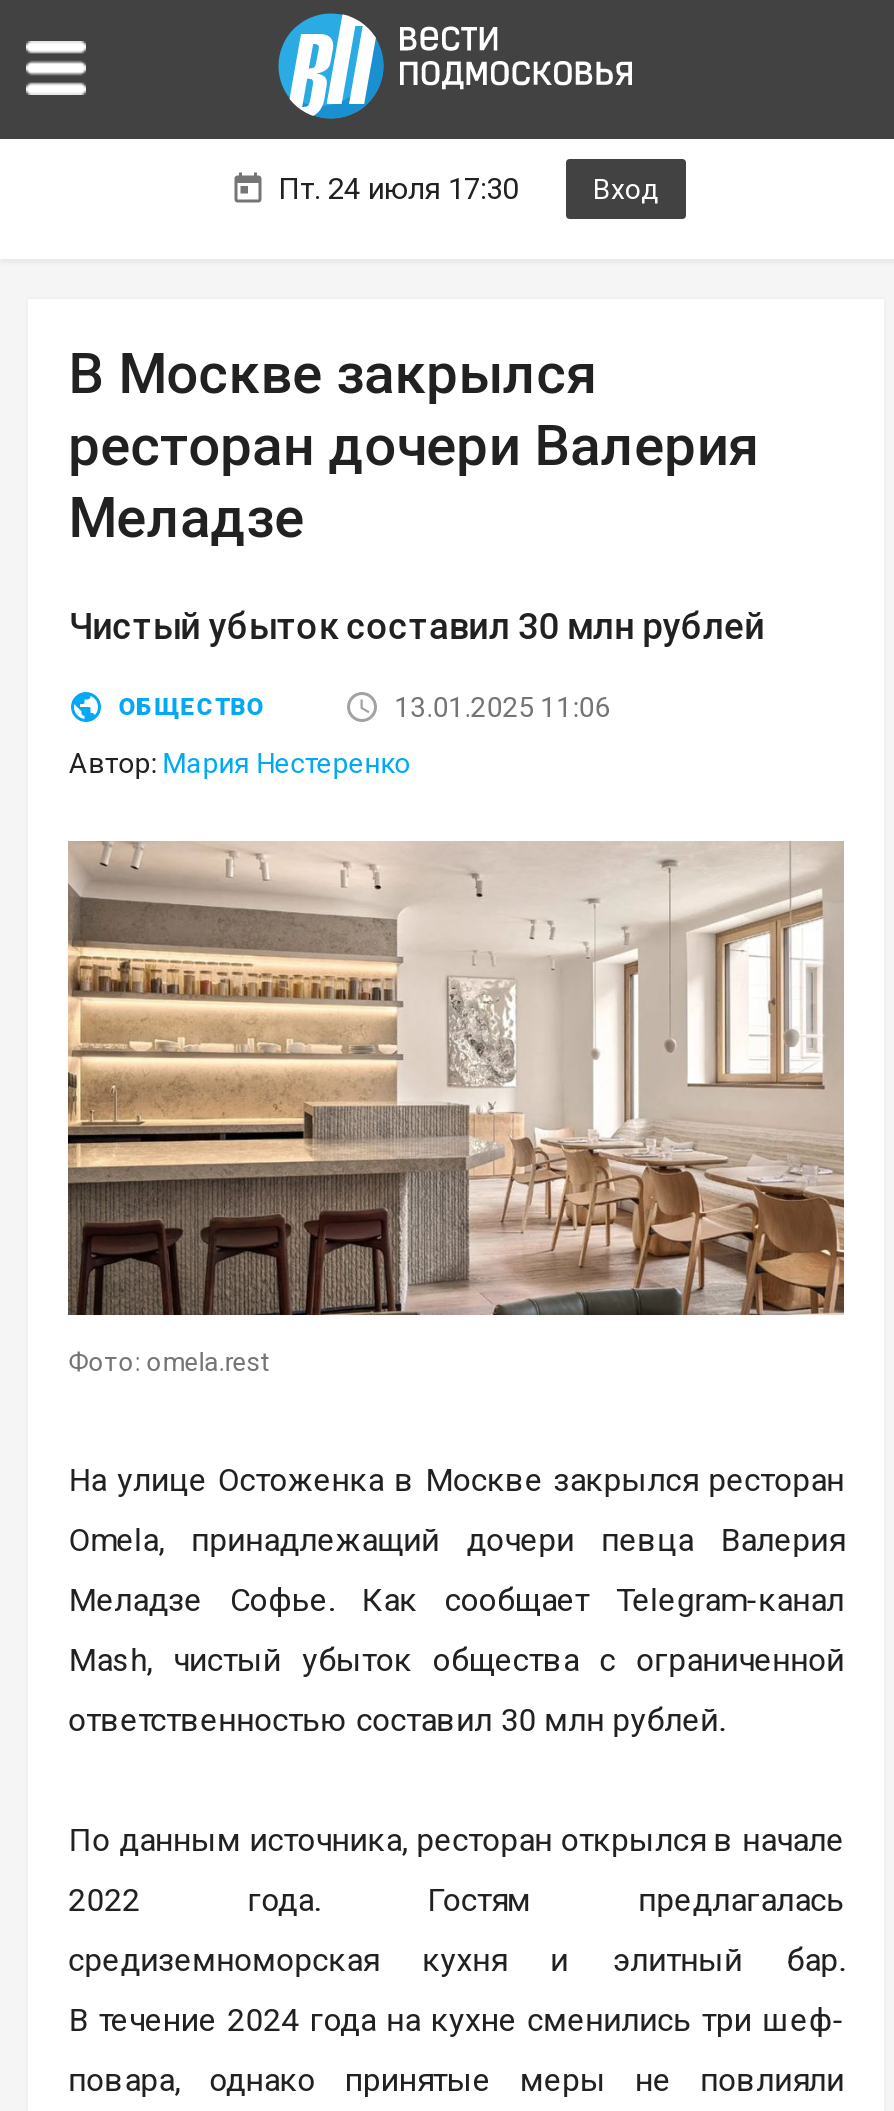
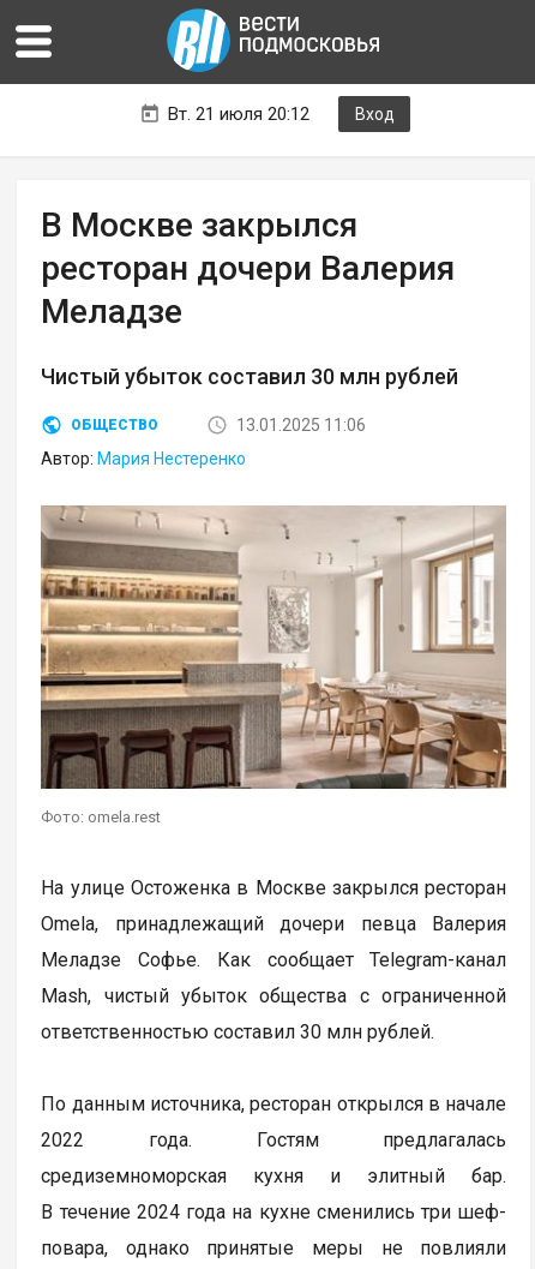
[278,172,518,208] Пт. 24 июля 17:30 -> [168,104,309,125] Вт. 21 июля 20:12

